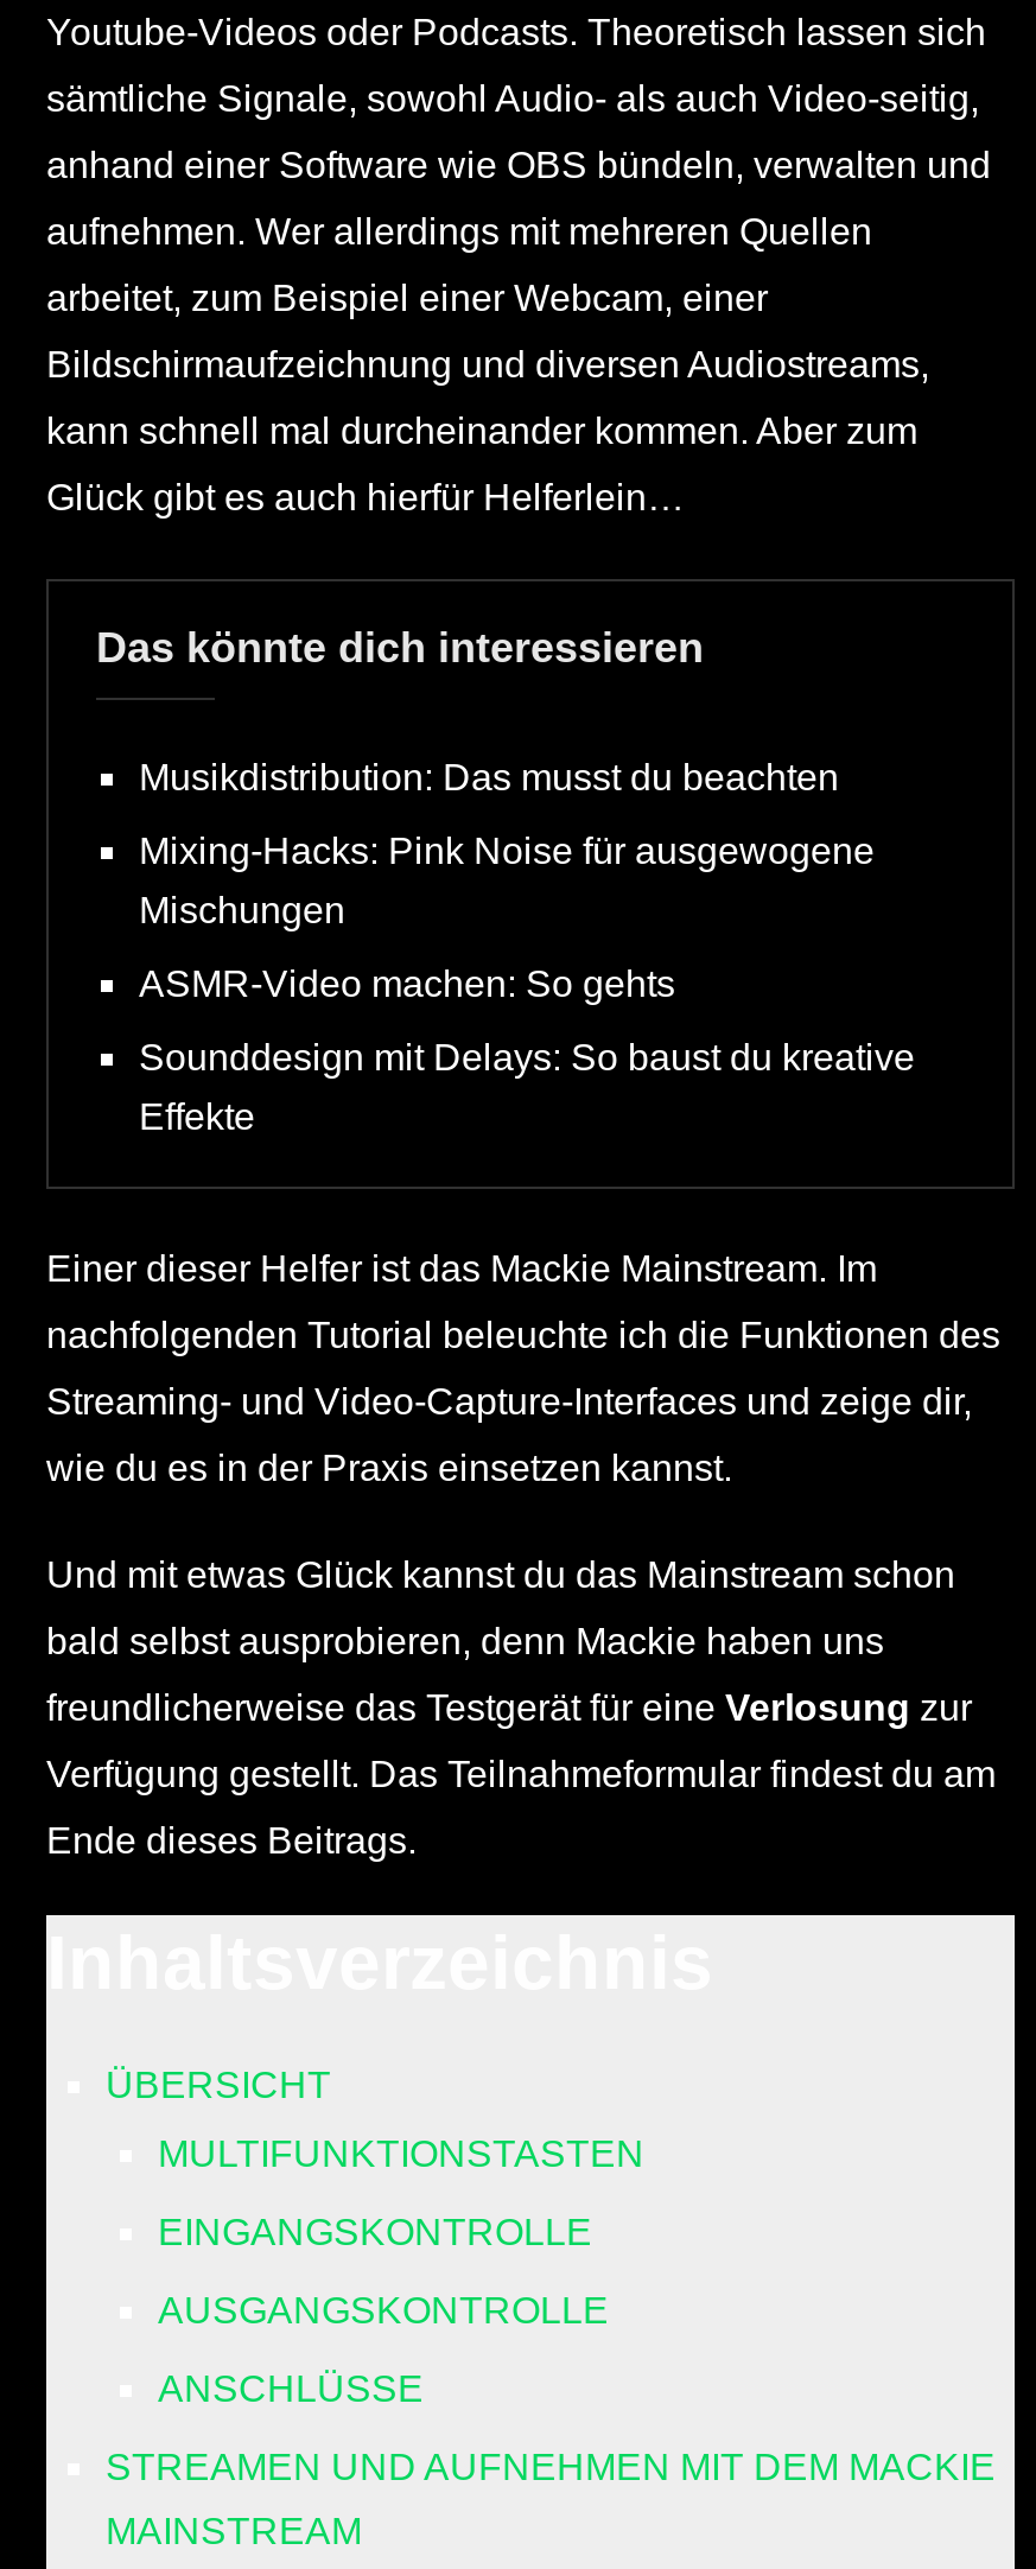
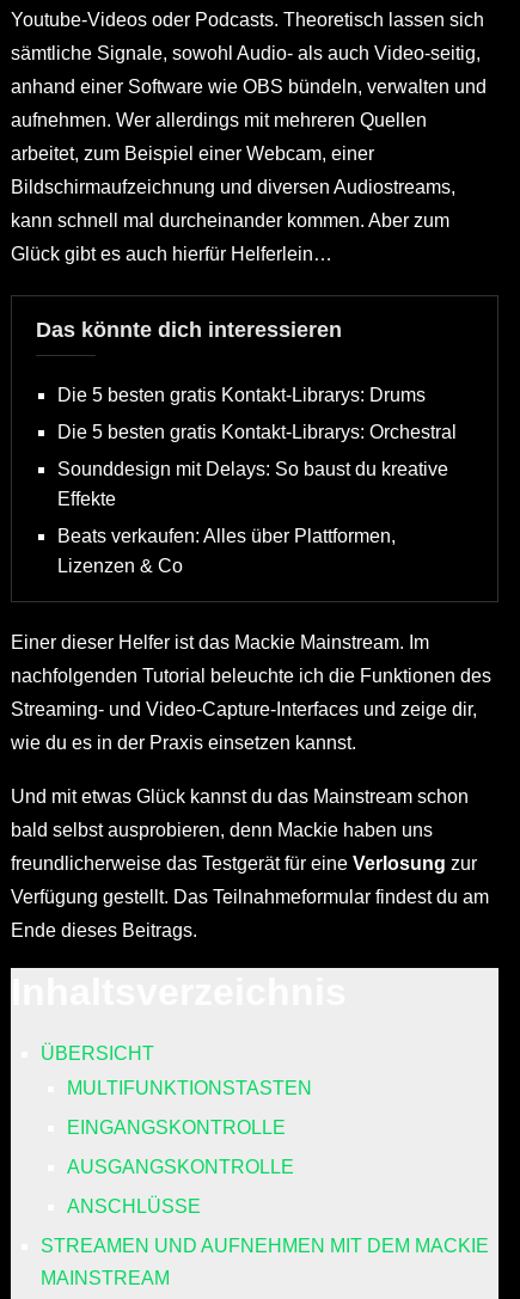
[139,758,875,1005] Musikdistribution: Das musst du beachten | Mixing-Hacks: Pink Noise für ausgewogene | Mischungen | ASMR-Video machen: So gehts -> [57,385,457,443] Die 5 besten gratis Kontakt-Librarys: Drums | Die 5 besten gratis Kontakt-Librarys: Orchestral
moved [139,1038,915,1138] -> [57,459,448,510]: Sounddesign mit Delays: So baust du kreative | Effekte
none -> [57,526,396,577] Beats verkaufen: Alles über Plattformen, | Lizenzen & Co

